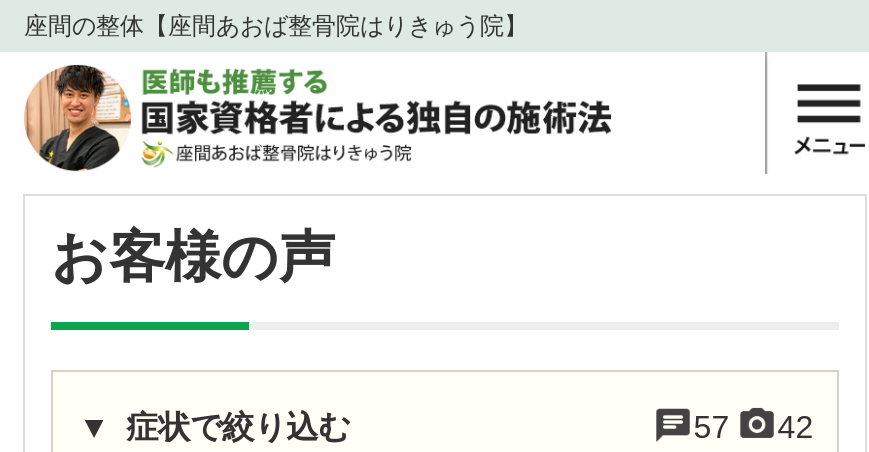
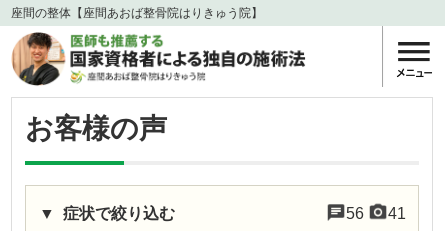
[693,410,737,444] 57 -> [346,205,368,222] 56
[777,410,813,444] 42 -> [388,205,406,222] 41

